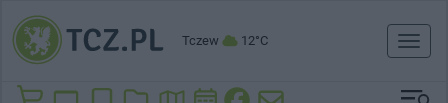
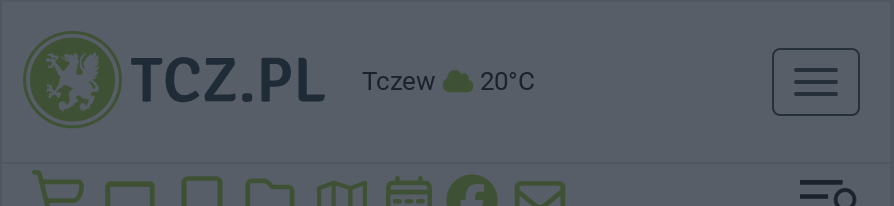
[182,33,268,48] Tczew 12°C -> [362,66,534,96] Tczew 20°C

